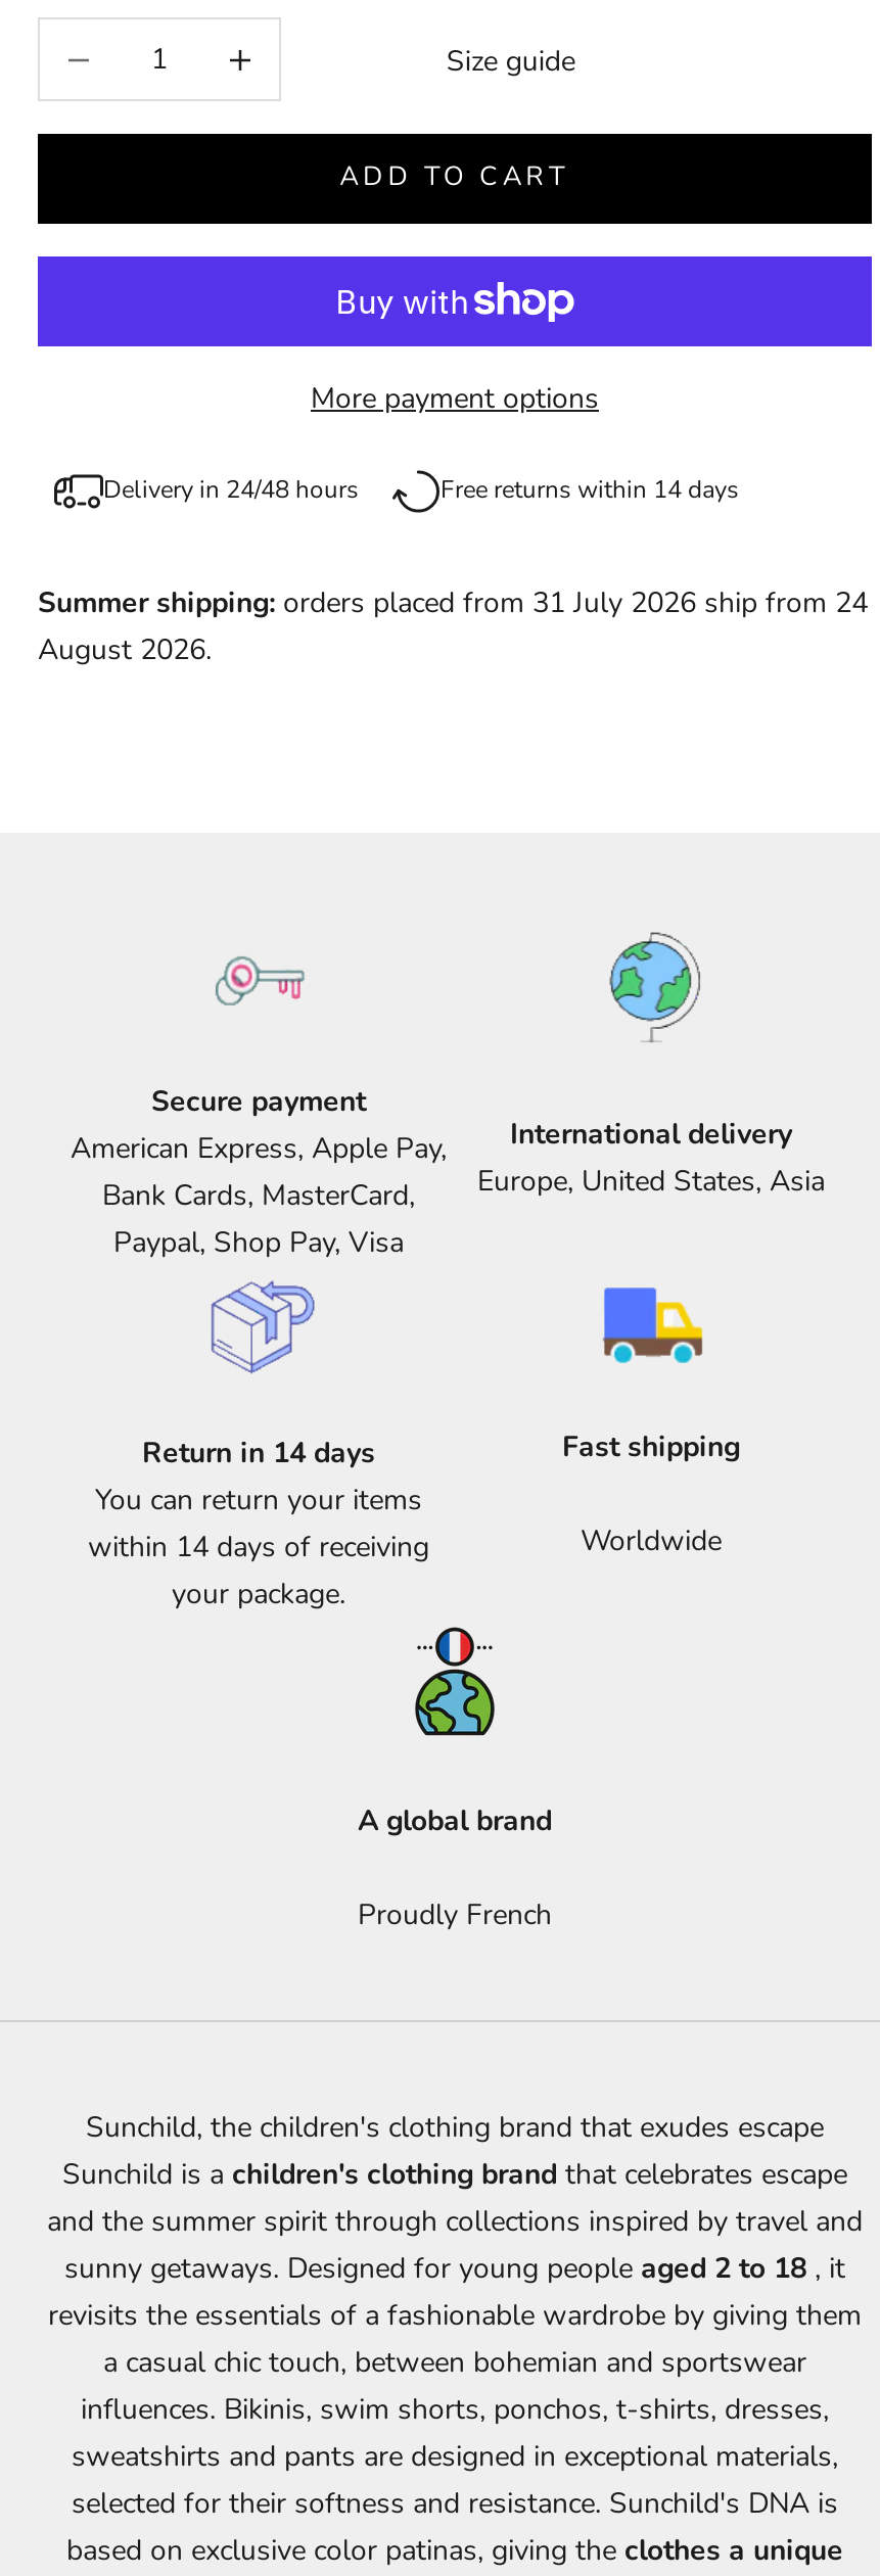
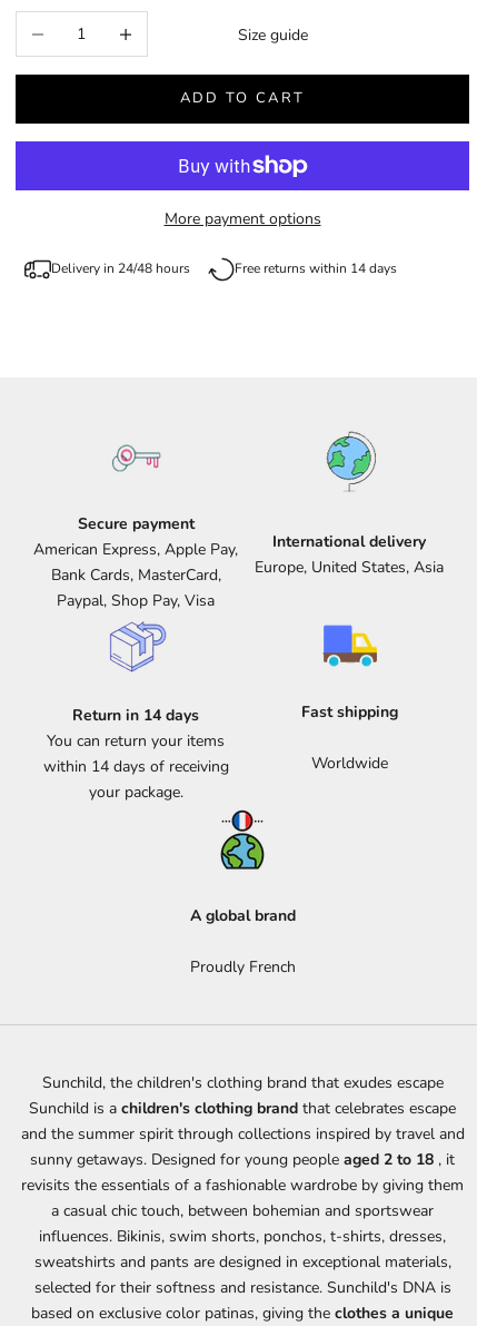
[38,583,868,668] Summer shipping: orders placed from 31 July 2026 ship from 24 | August 2026. -> none

